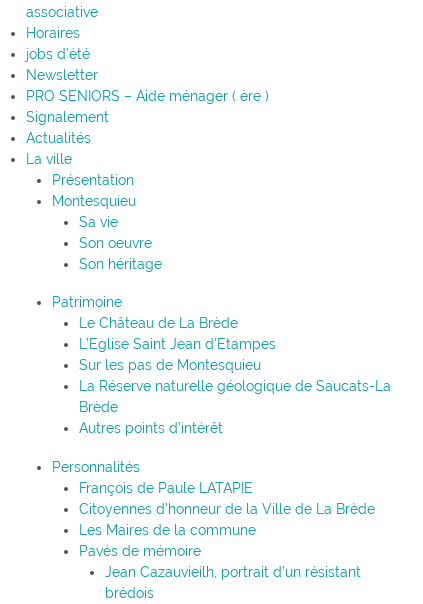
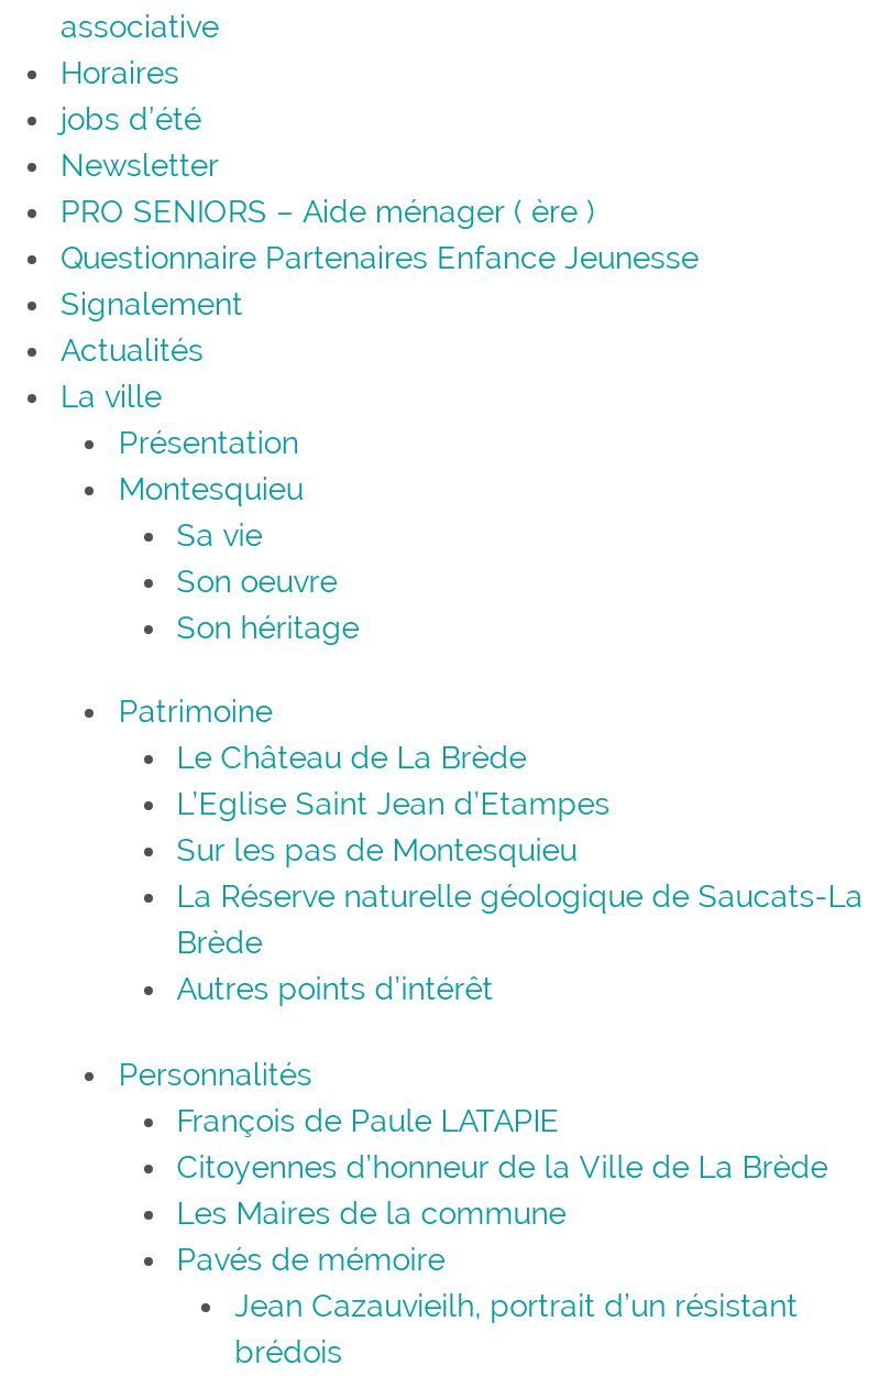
none -> [61,239,699,274] Questionnaire Partenaires Enfance Jeunesse

